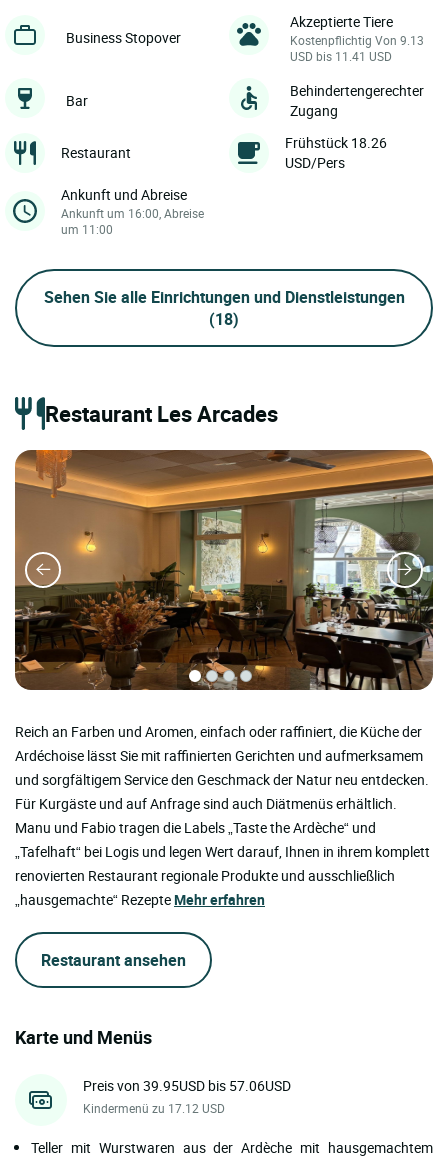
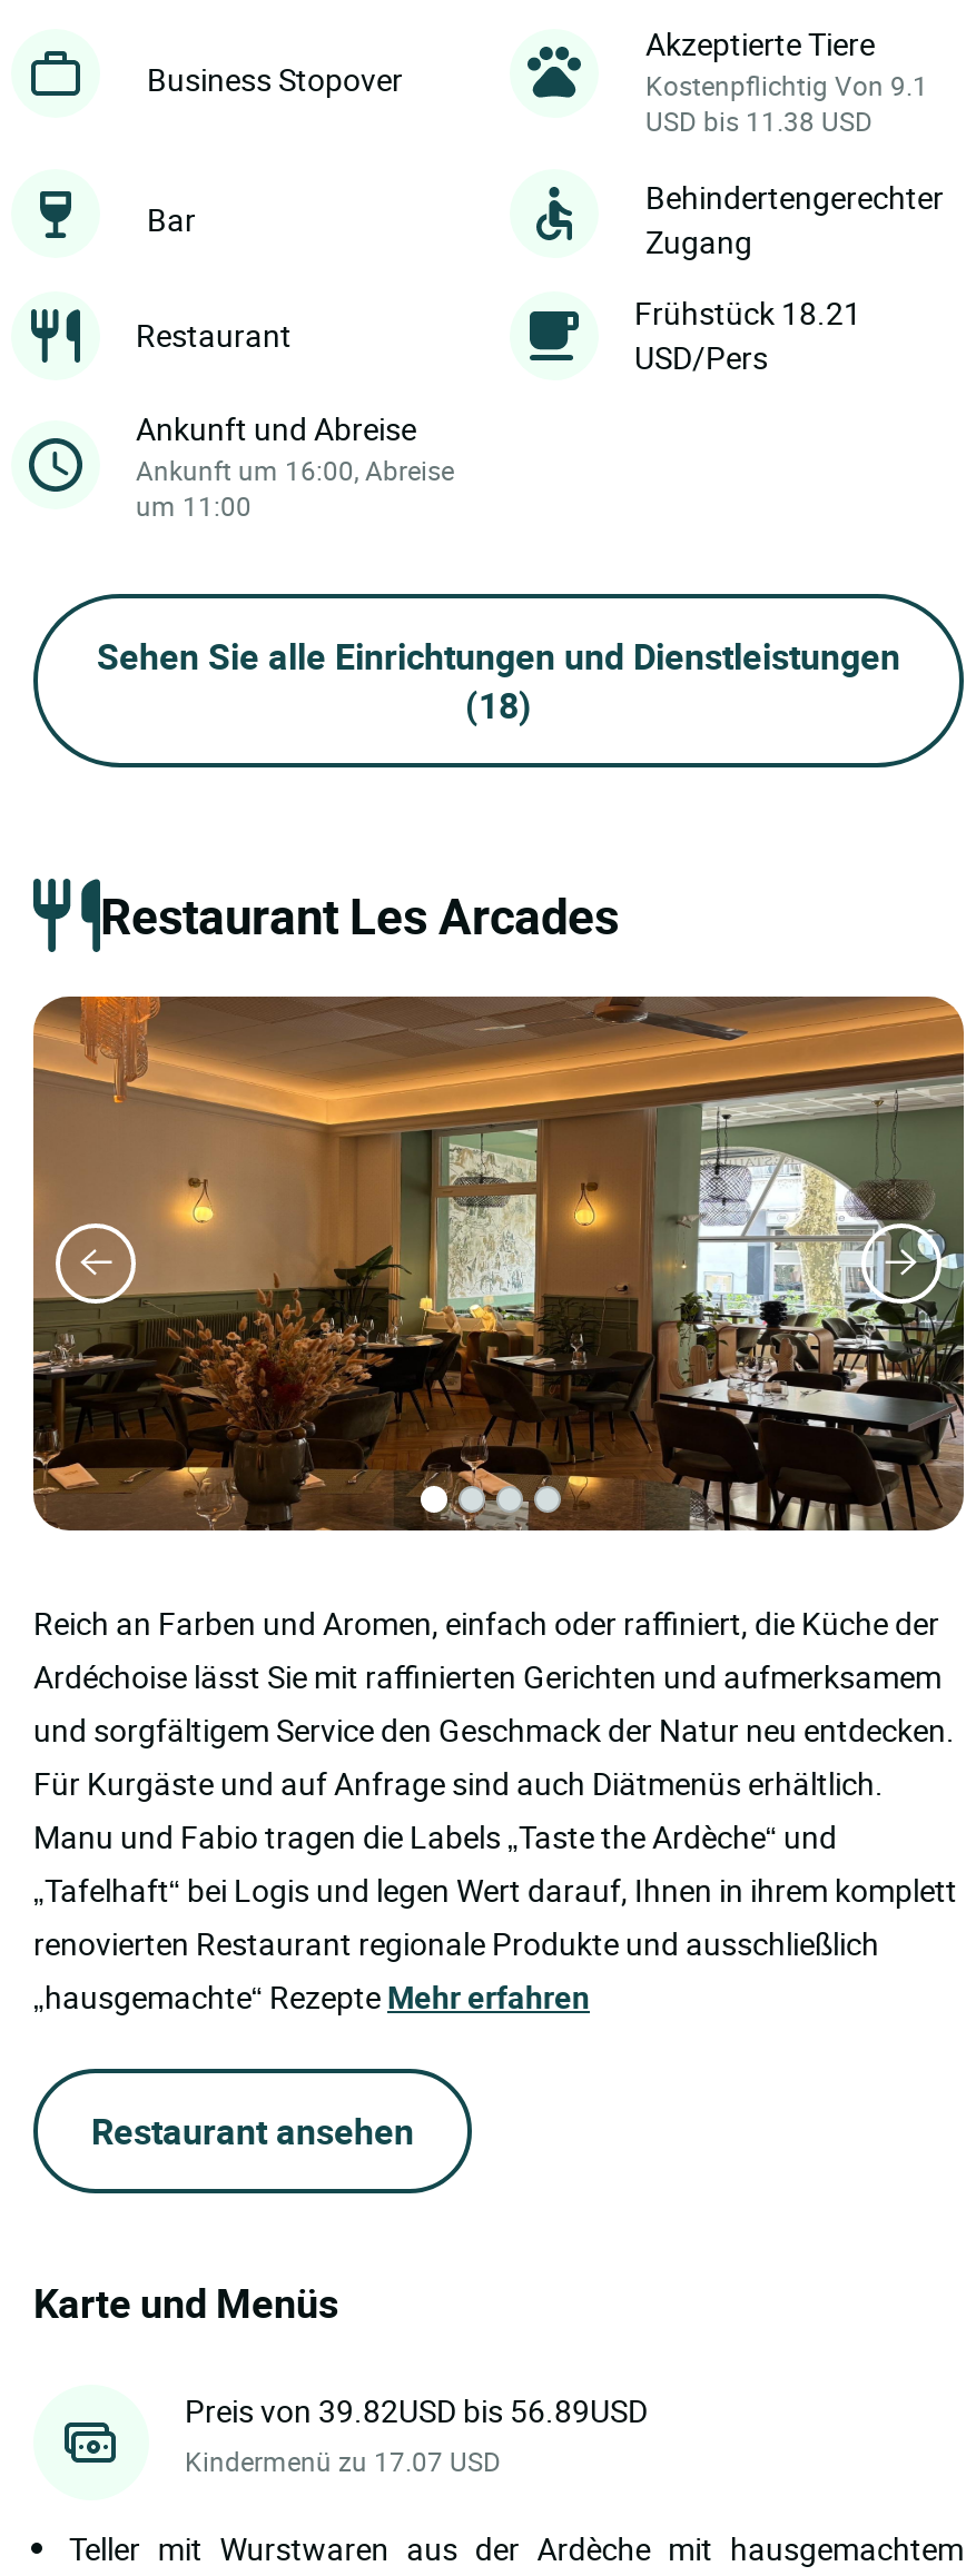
[290,32,424,48] Kostenpflichtig Von 9.13 -> [645,67,928,102] Kostenpflichtig Von 9.1
[290,48,392,64] USD bis 11.41 USD -> [645,102,873,138] USD bis 11.38 USD
[285,133,387,152] Frühstück 18.26 -> [634,291,861,334] Frühstück 18.21
[83,1076,291,1095] Preis von 39.95USD bis 57.06USD -> [185,2390,648,2432] Preis von 39.82USD bis 56.89USD
[83,1100,225,1116] Kindermenü zu 17.12 USD -> [185,2443,501,2479] Kindermenü zu 17.07 USD

